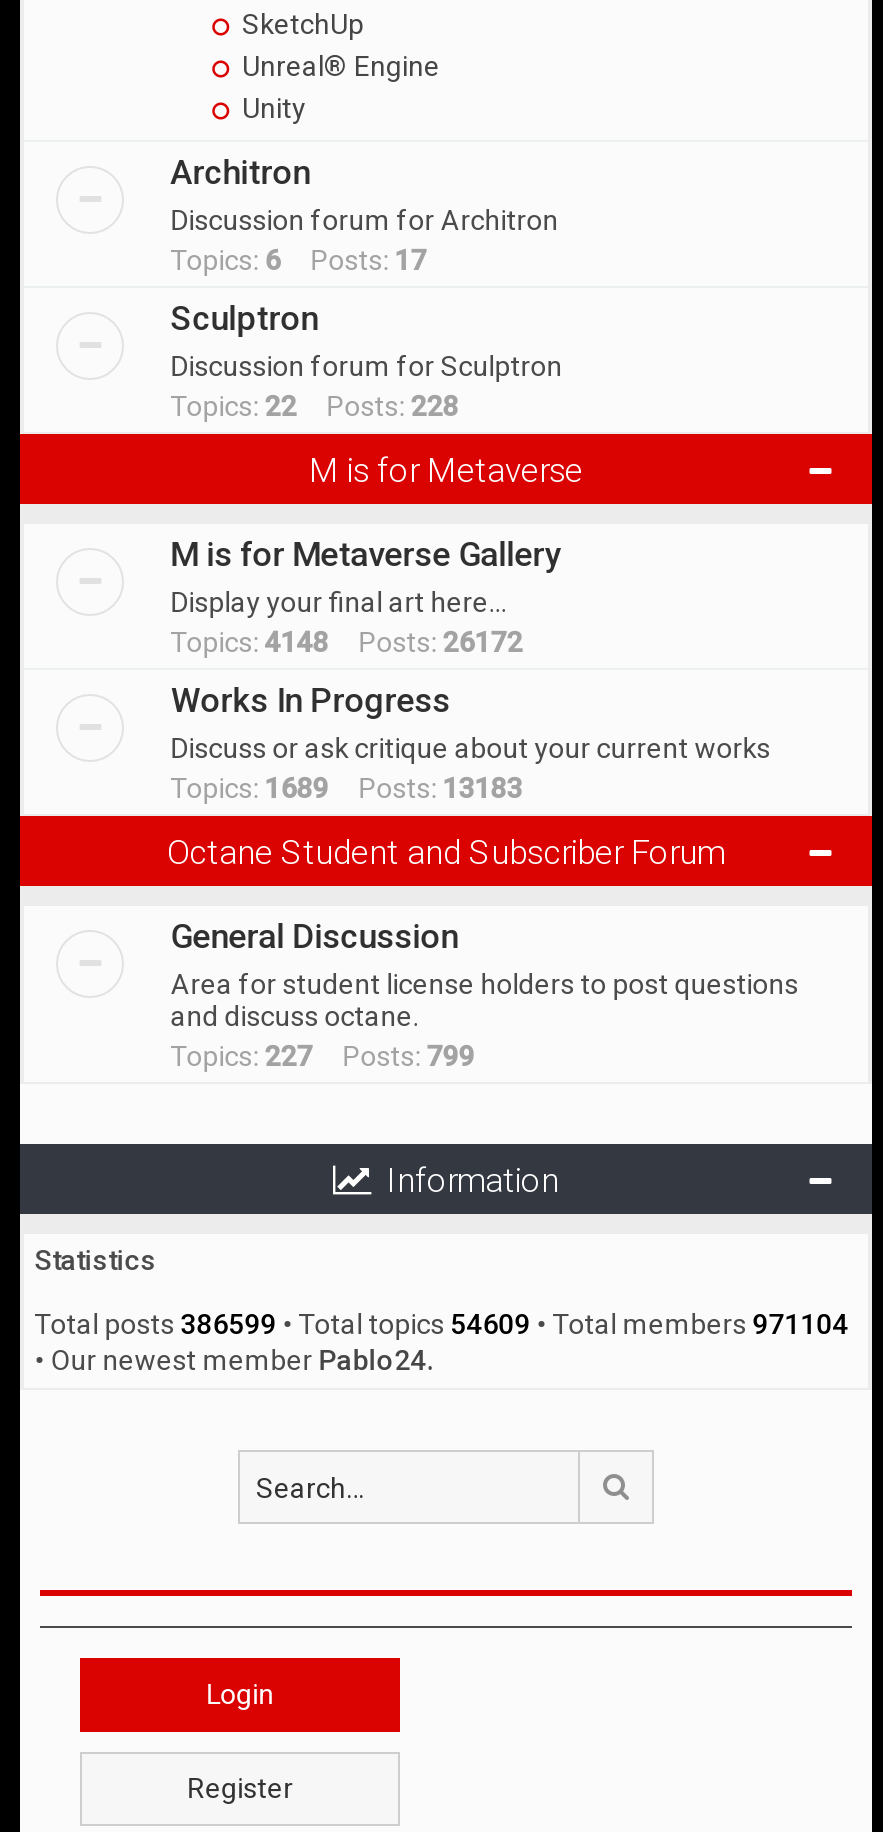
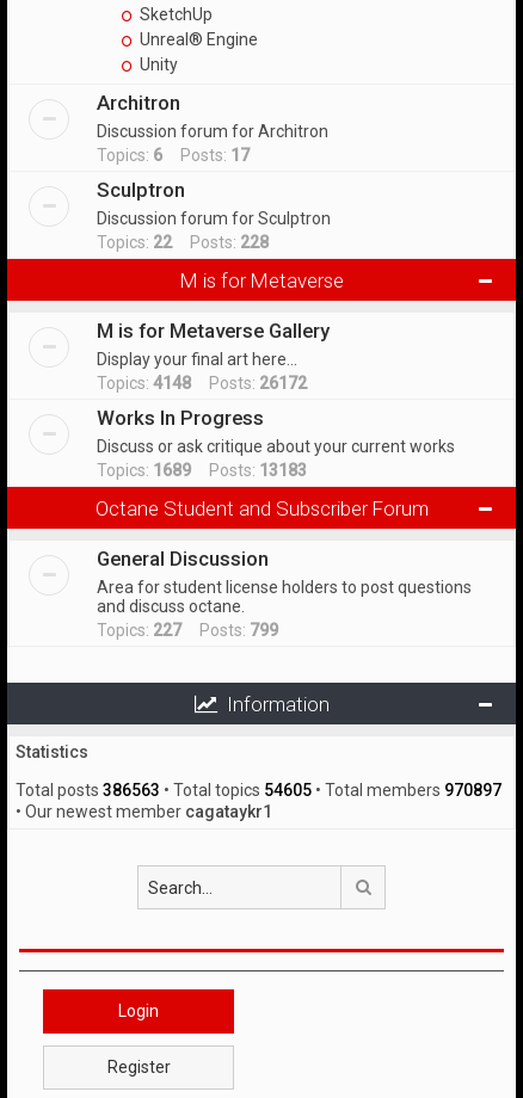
[34,1308,848,1340] Total posts 386599 • Total topics 54609 • Total members 971104 -> [16,781,502,800] Total posts 386563 • Total topics 54605 • Total members 970897
[34,1344,434,1376] • Our newest member Pablo24. -> [16,802,272,821] • Our newest member cagataykr1

